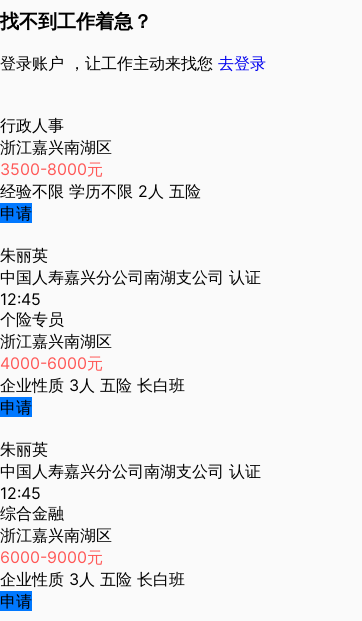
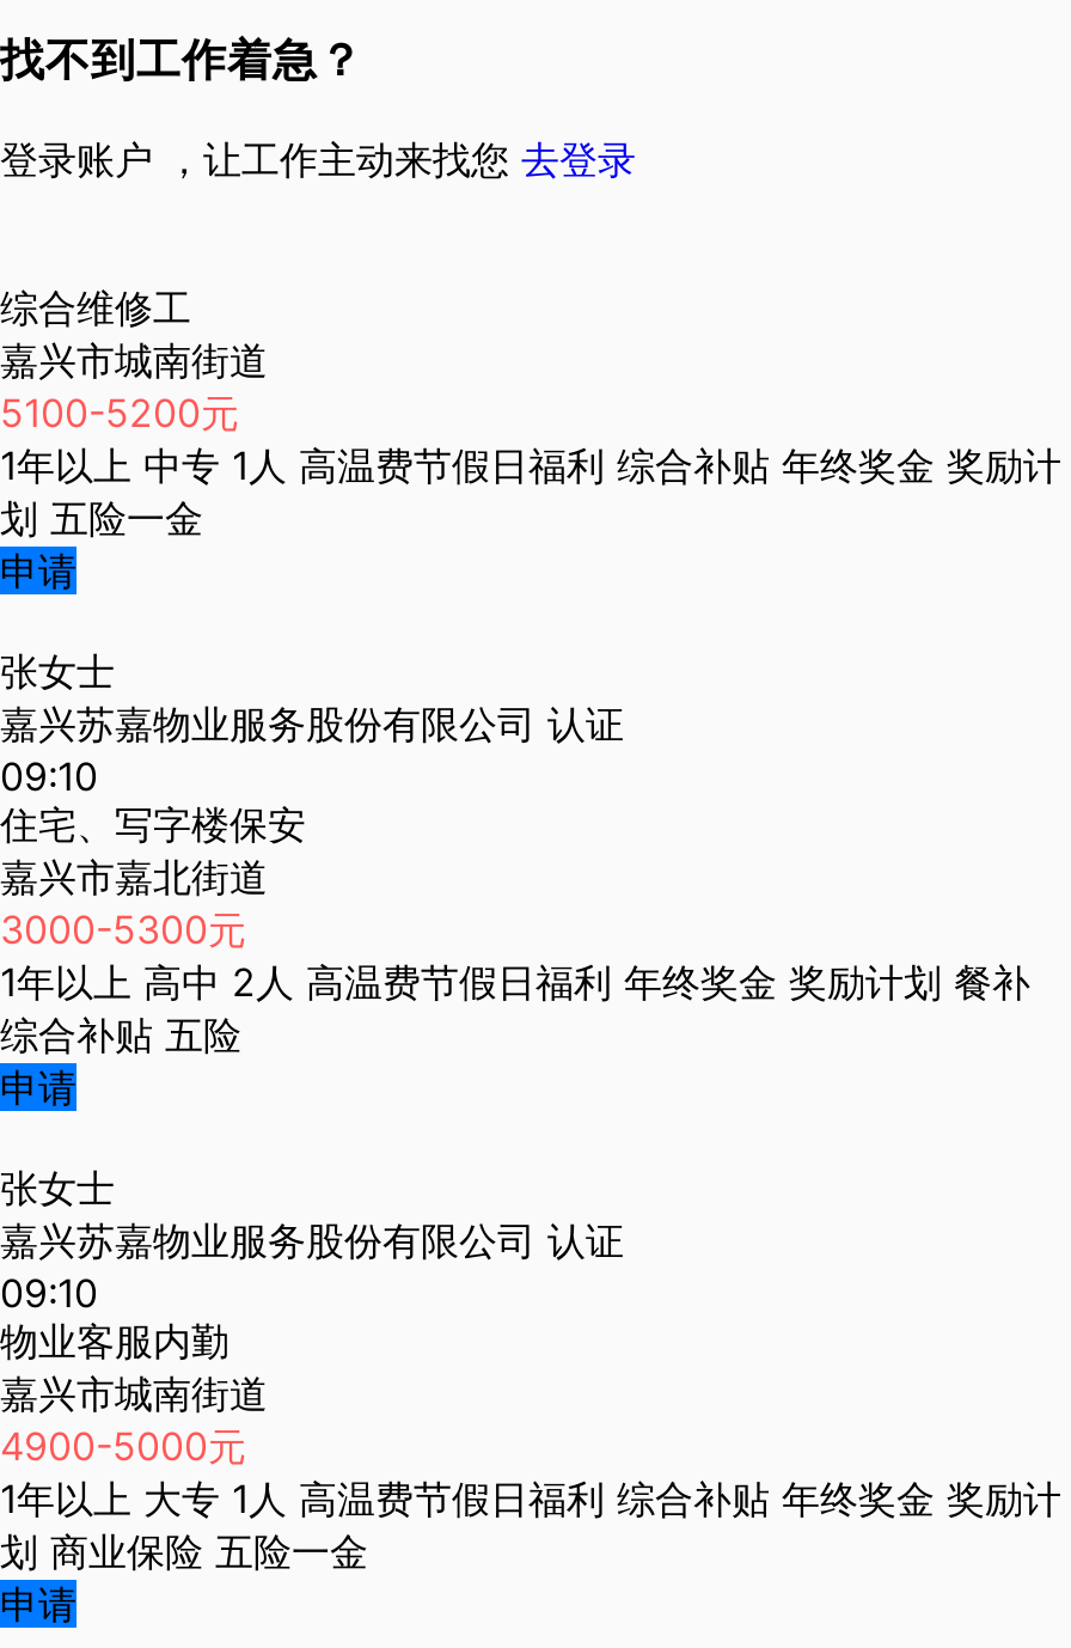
[0,115,201,201] 行政人事 | 浙江嘉兴南湖区 | 3500-8000元 | 经验不限 学历不限 2人 五险 -> [0,284,1061,542] 综合维修工 | 嘉兴市城南街道 | 5100-5200元 | 1年以上 中专 1人 高温费节假日福利 综合补贴 年终奖金 奖励计 | 划 五险一金
[0,245,261,395] 朱丽英 | 中国人寿嘉兴分公司南湖支公司 认证 | 12:45 | 个险专员 | 浙江嘉兴南湖区 | 4000-6000元 | 企业性质 3人 五险 长白班 -> [0,648,1030,1059] 张女士 | 嘉兴苏嘉物业服务股份有限公司 认证 | 09:10 | 住宅、写字楼保安 | 嘉兴市嘉北街道 | 3000-5300元 | 1年以上 高中 2人 高温费节假日福利 年终奖金 奖励计划 餐补 | 综合补贴 五险
[0,439,261,589] 朱丽英 | 中国人寿嘉兴分公司南湖支公司 认证 | 12:45 | 综合金融 | 浙江嘉兴南湖区 | 6000-9000元 | 企业性质 3人 五险 长白班 -> [0,1164,1061,1576] 张女士 | 嘉兴苏嘉物业服务股份有限公司 认证 | 09:10 | 物业客服内勤 | 嘉兴市城南街道 | 4900-5000元 | 1年以上 大专 1人 高温费节假日福利 综合补贴 年终奖金 奖励计 | 划 商业保险 五险一金

